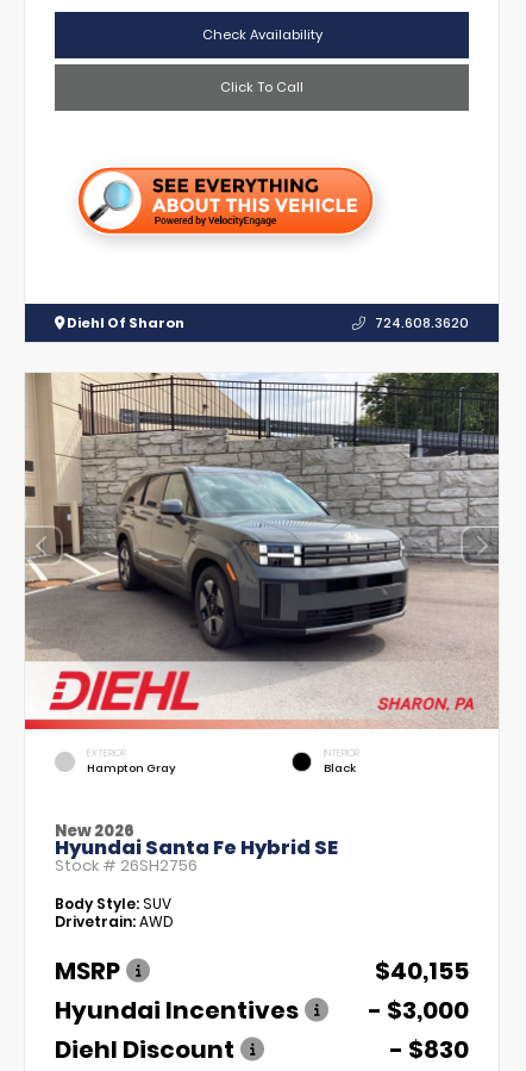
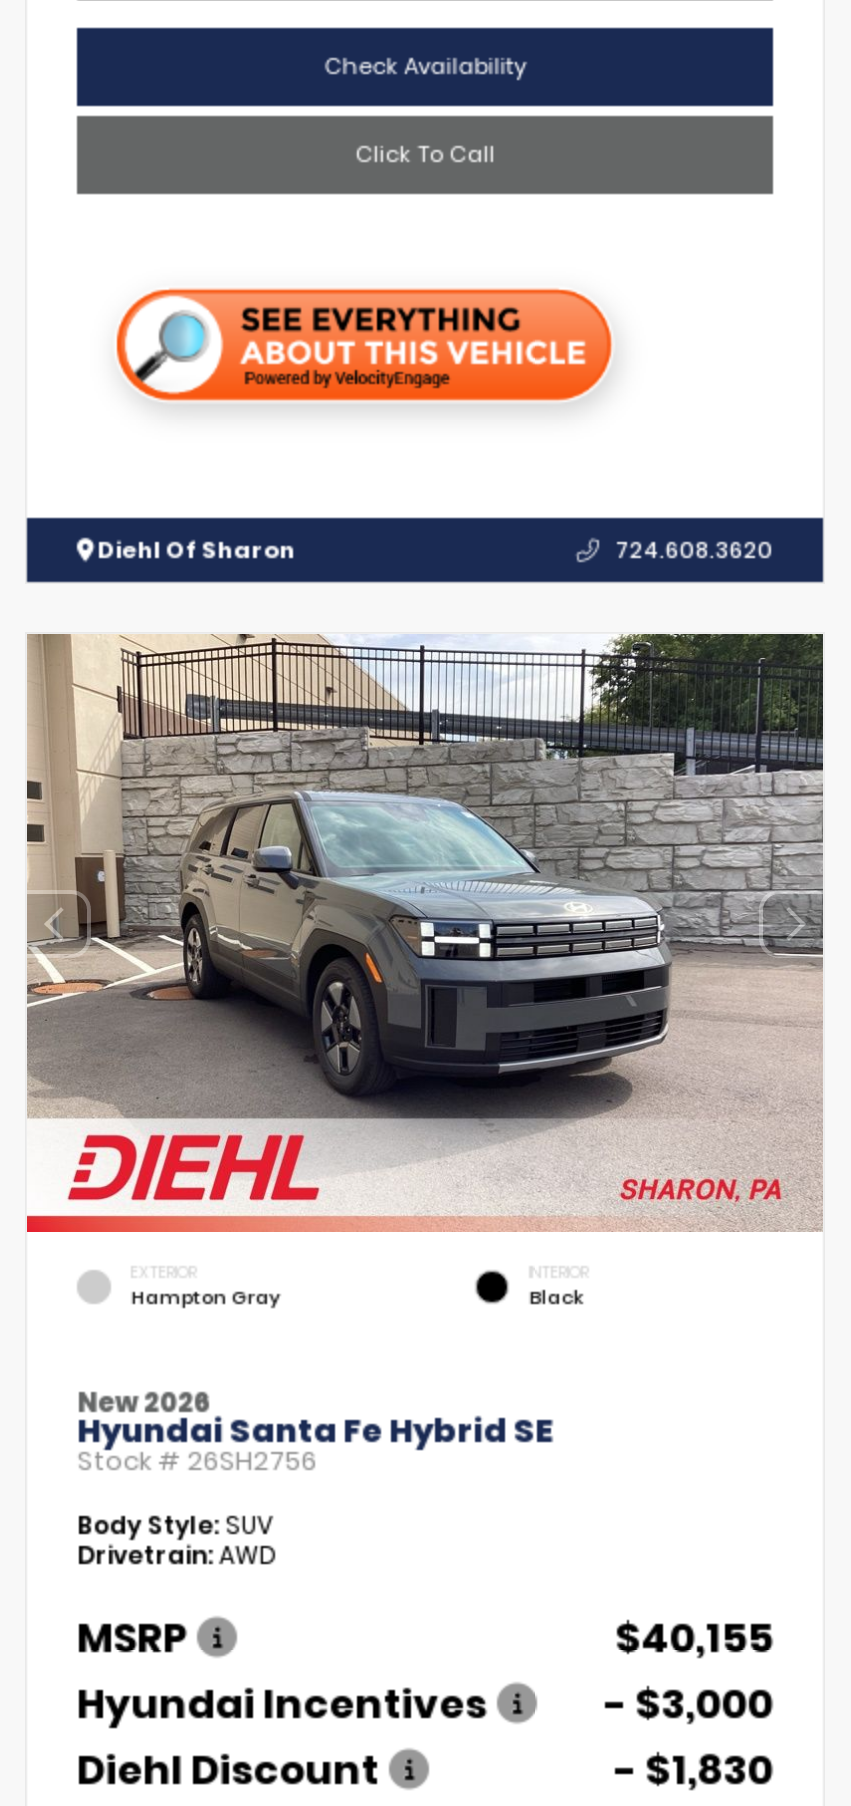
[389,1033,469,1066] - $830 -> [613,1742,773,1798] - $1,830

